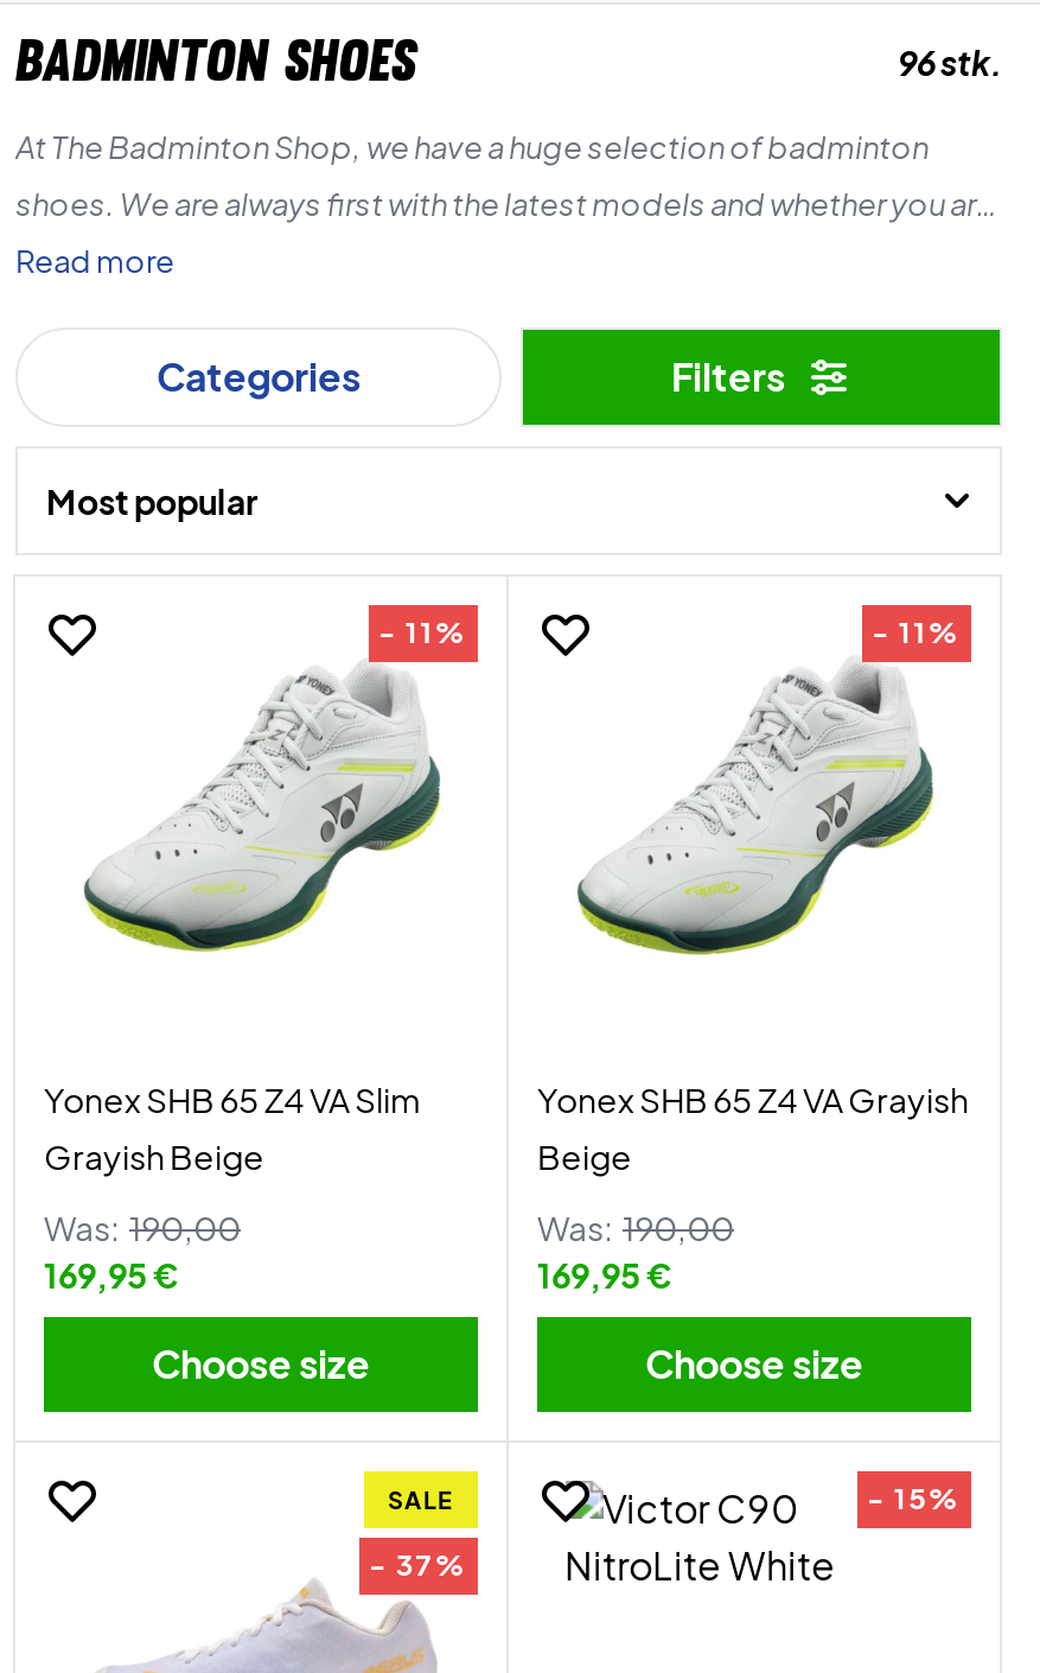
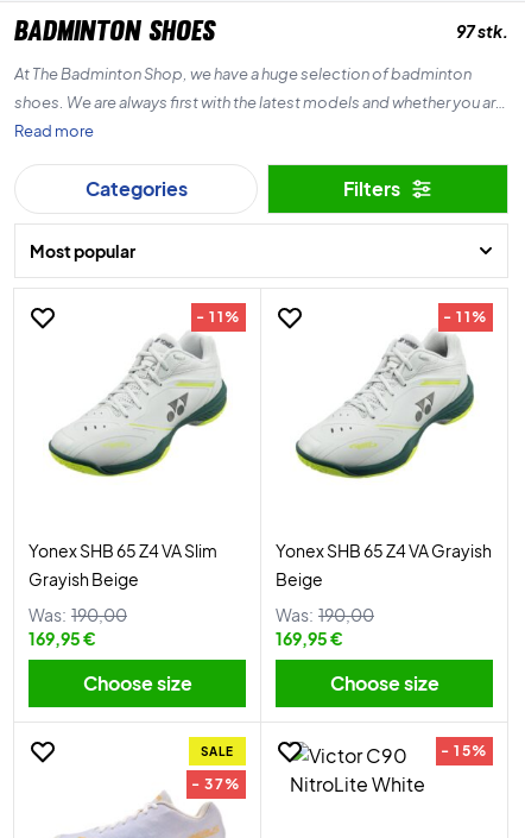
[898,40,1002,83] 96 stk. -> [456,20,508,42] 97 stk.

